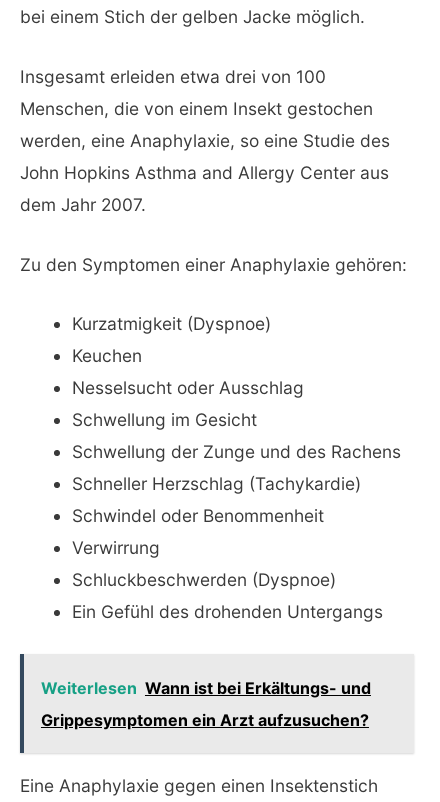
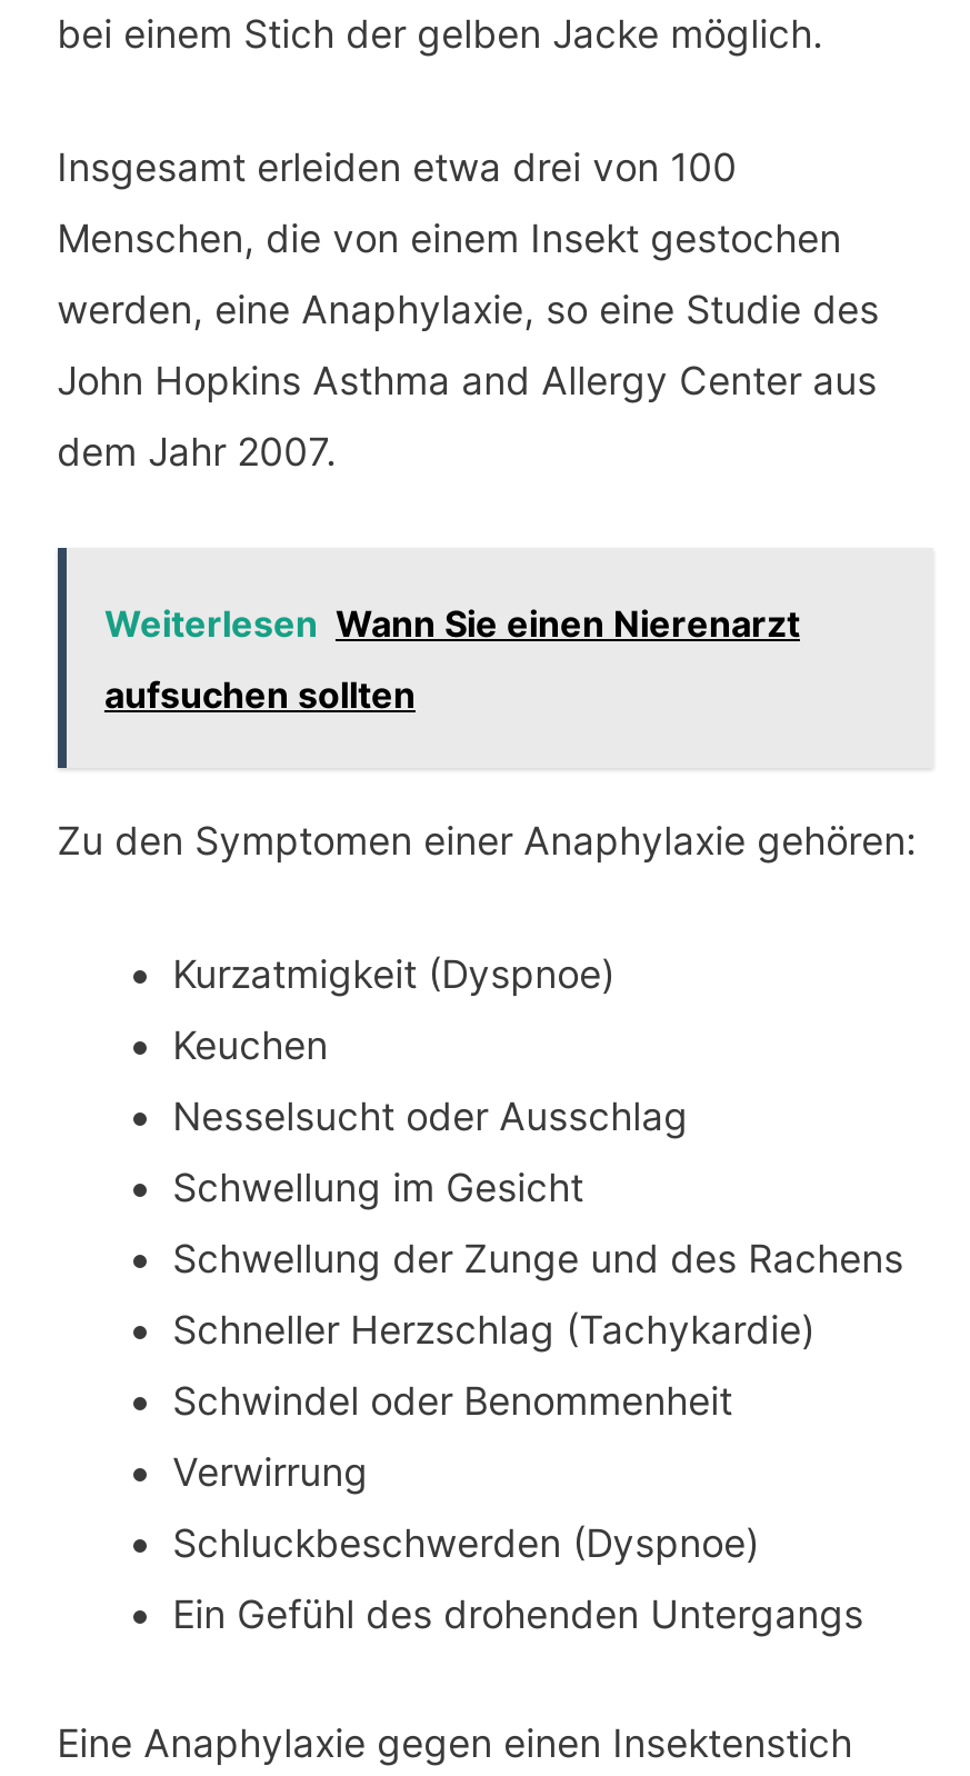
none -> [56,546,931,772] [image] | Weiterlesen Wann Sie einen Nierenarzt | aufsuchen sollten
moved [20,253,407,622] -> [57,818,917,1638]: Zu den Symptomen einer Anaphylaxie gehören: | Kurzatmigkeit (Dyspnoe) | Keuchen | ... | Schluckbeschwerden (Dyspnoe) | Ein Gefühl des drohenden Untergangs
[19,653,413,755] [image] | Weiterlesen Wann ist bei Erkältungs- und | Grippesymptomen ein Arzt aufzusuchen? -> none

